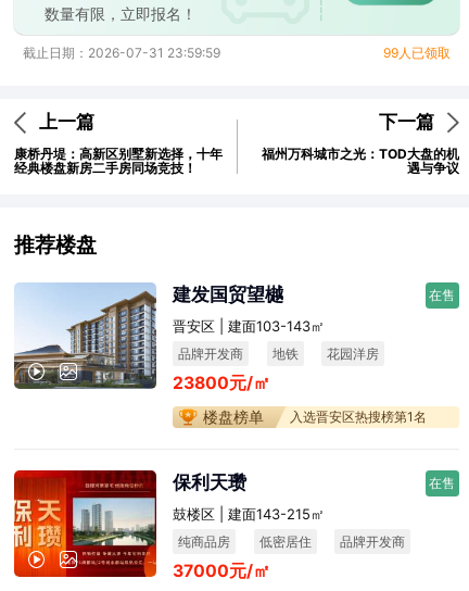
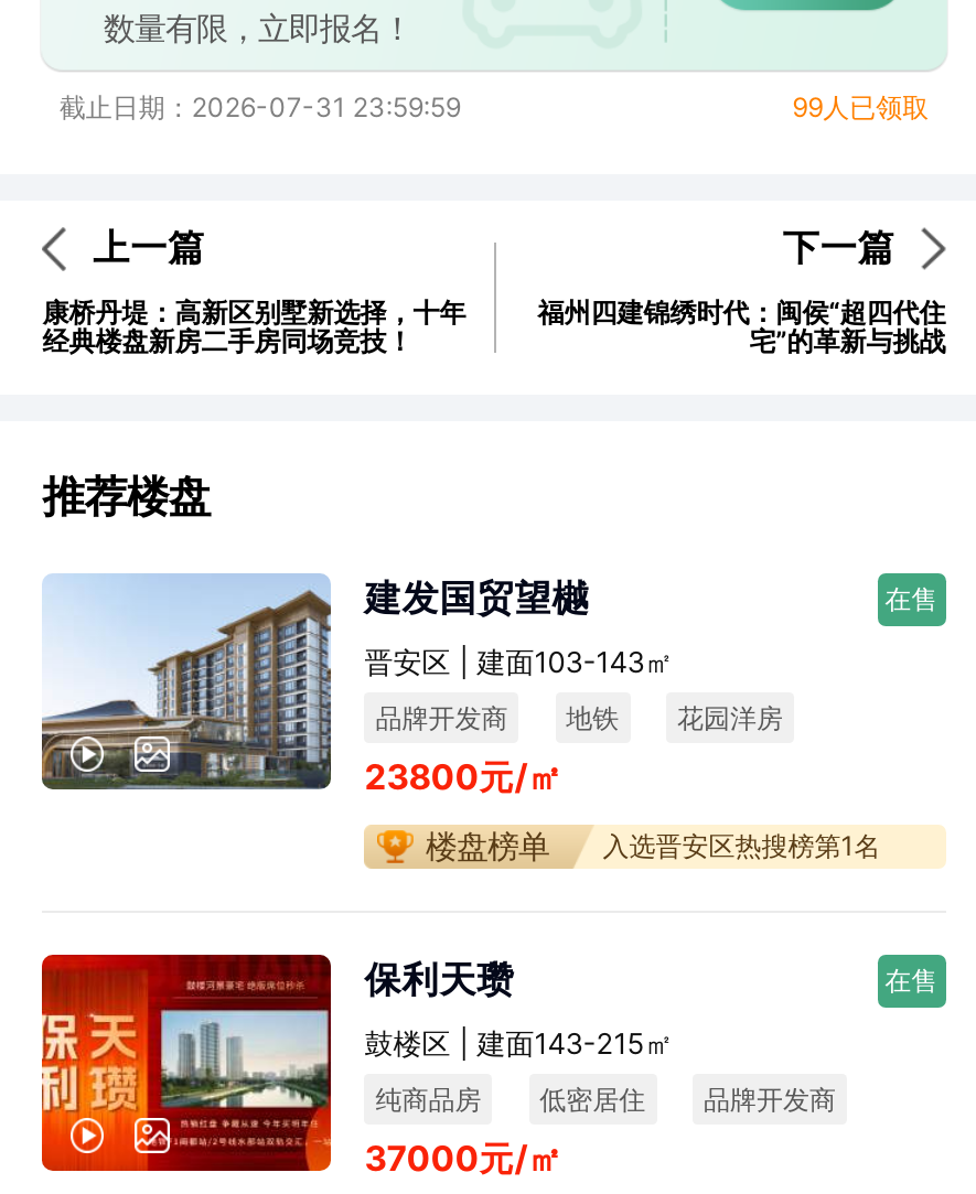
[261,145,459,176] 福州万科城市之光：TOD大盘的机 | 遇与争议 -> [538,295,946,357] 福州四建锦绣时代：闽侯“超四代住 | 宅”的革新与挑战

